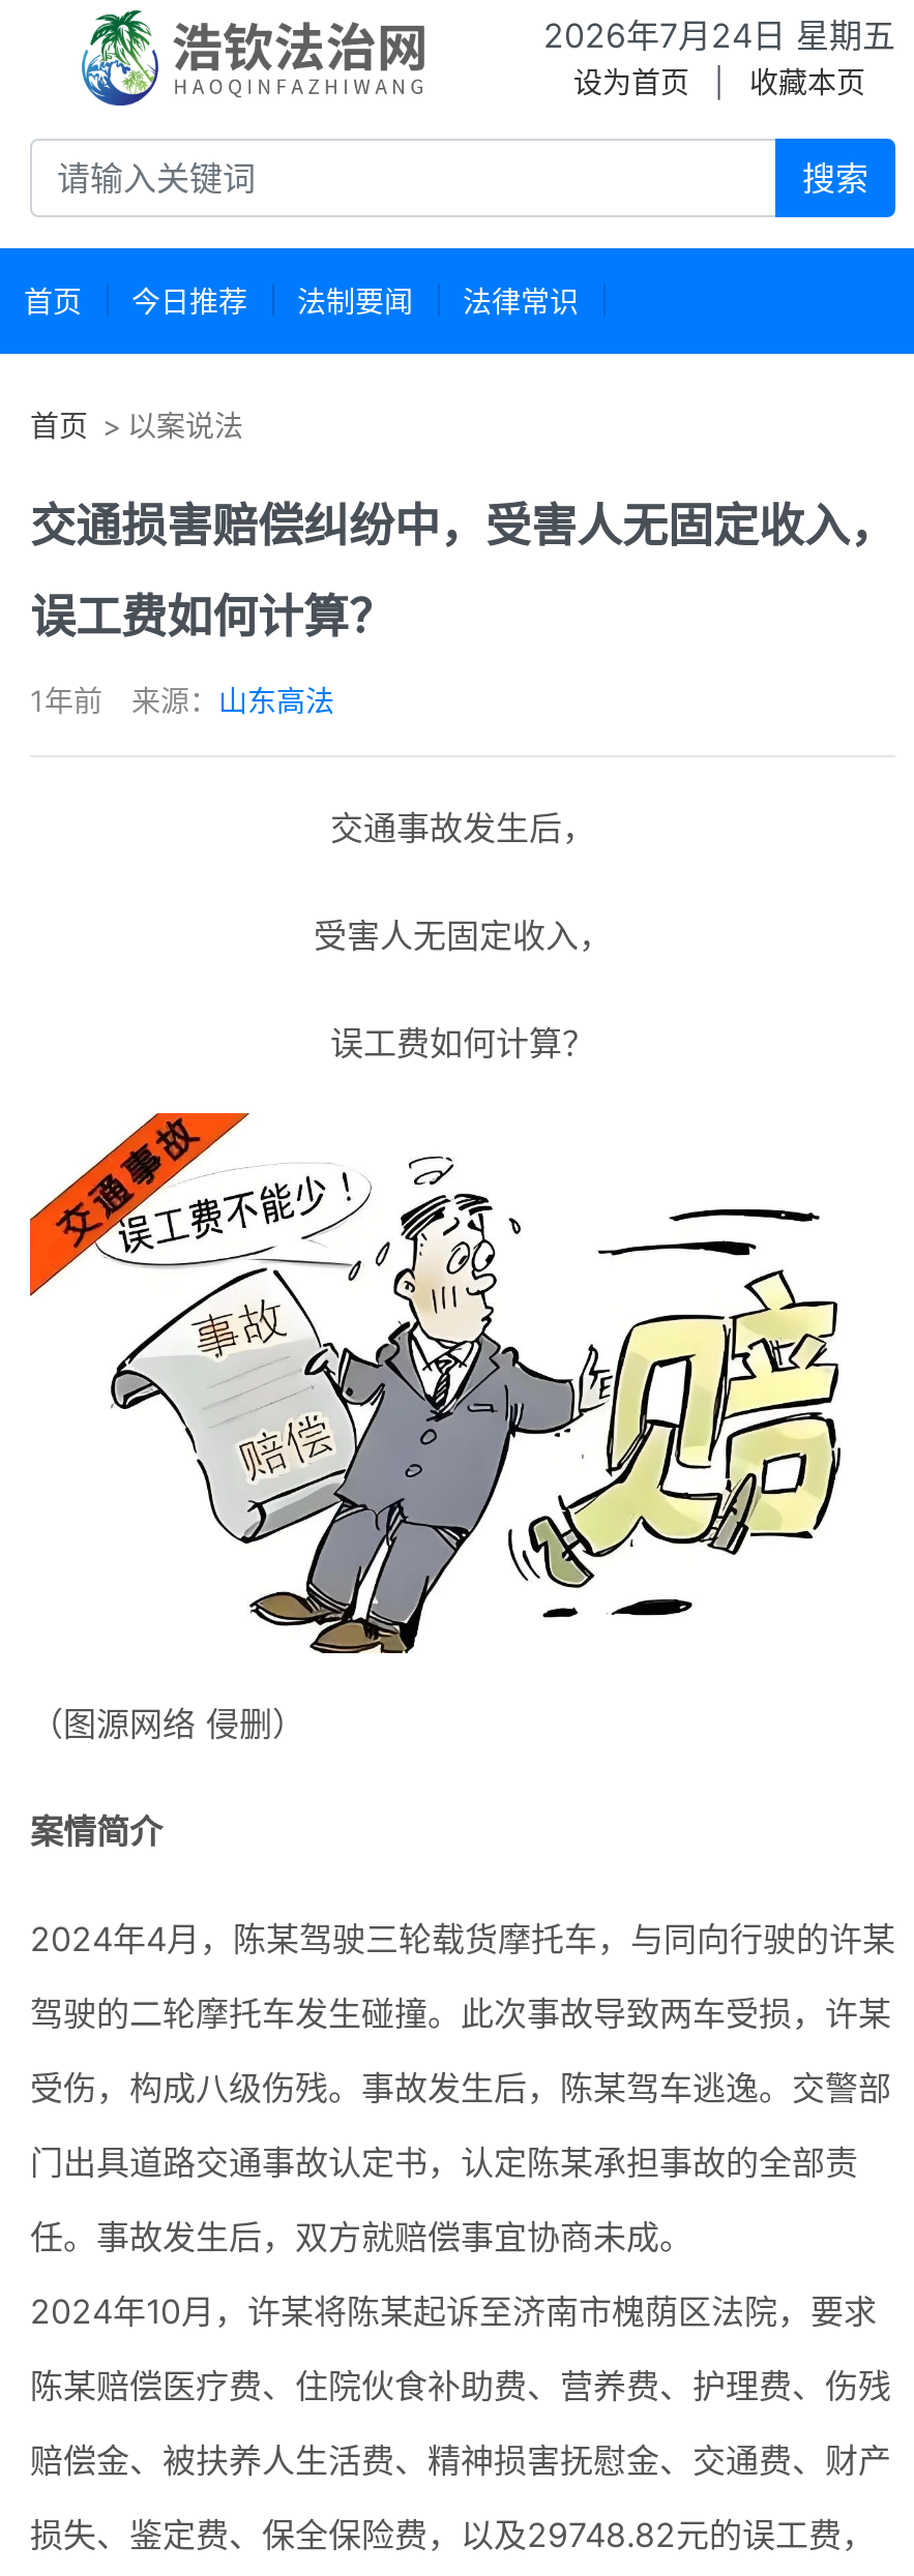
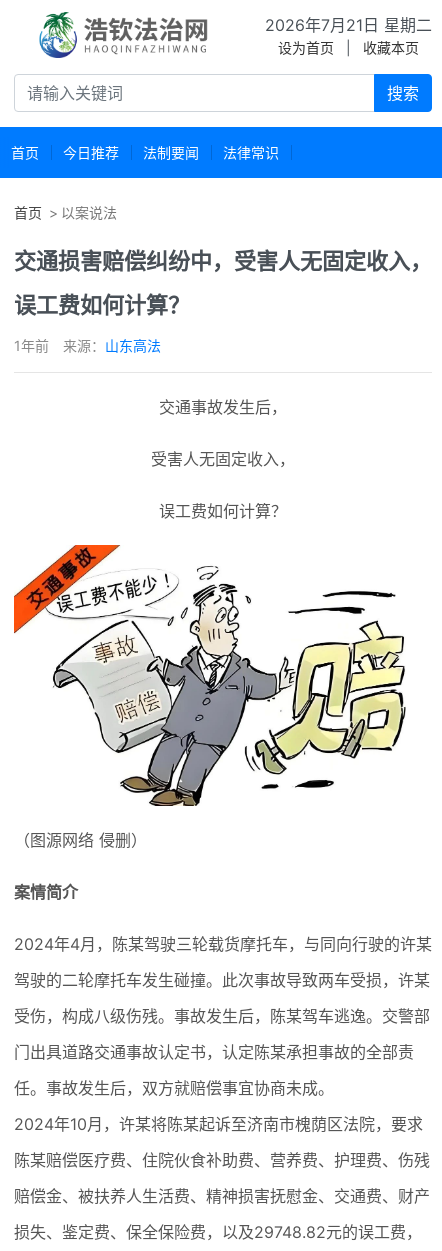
[543,15,895,56] 2026年7月24日 星期五 -> [265,15,432,35] 2026年7月21日 星期二

